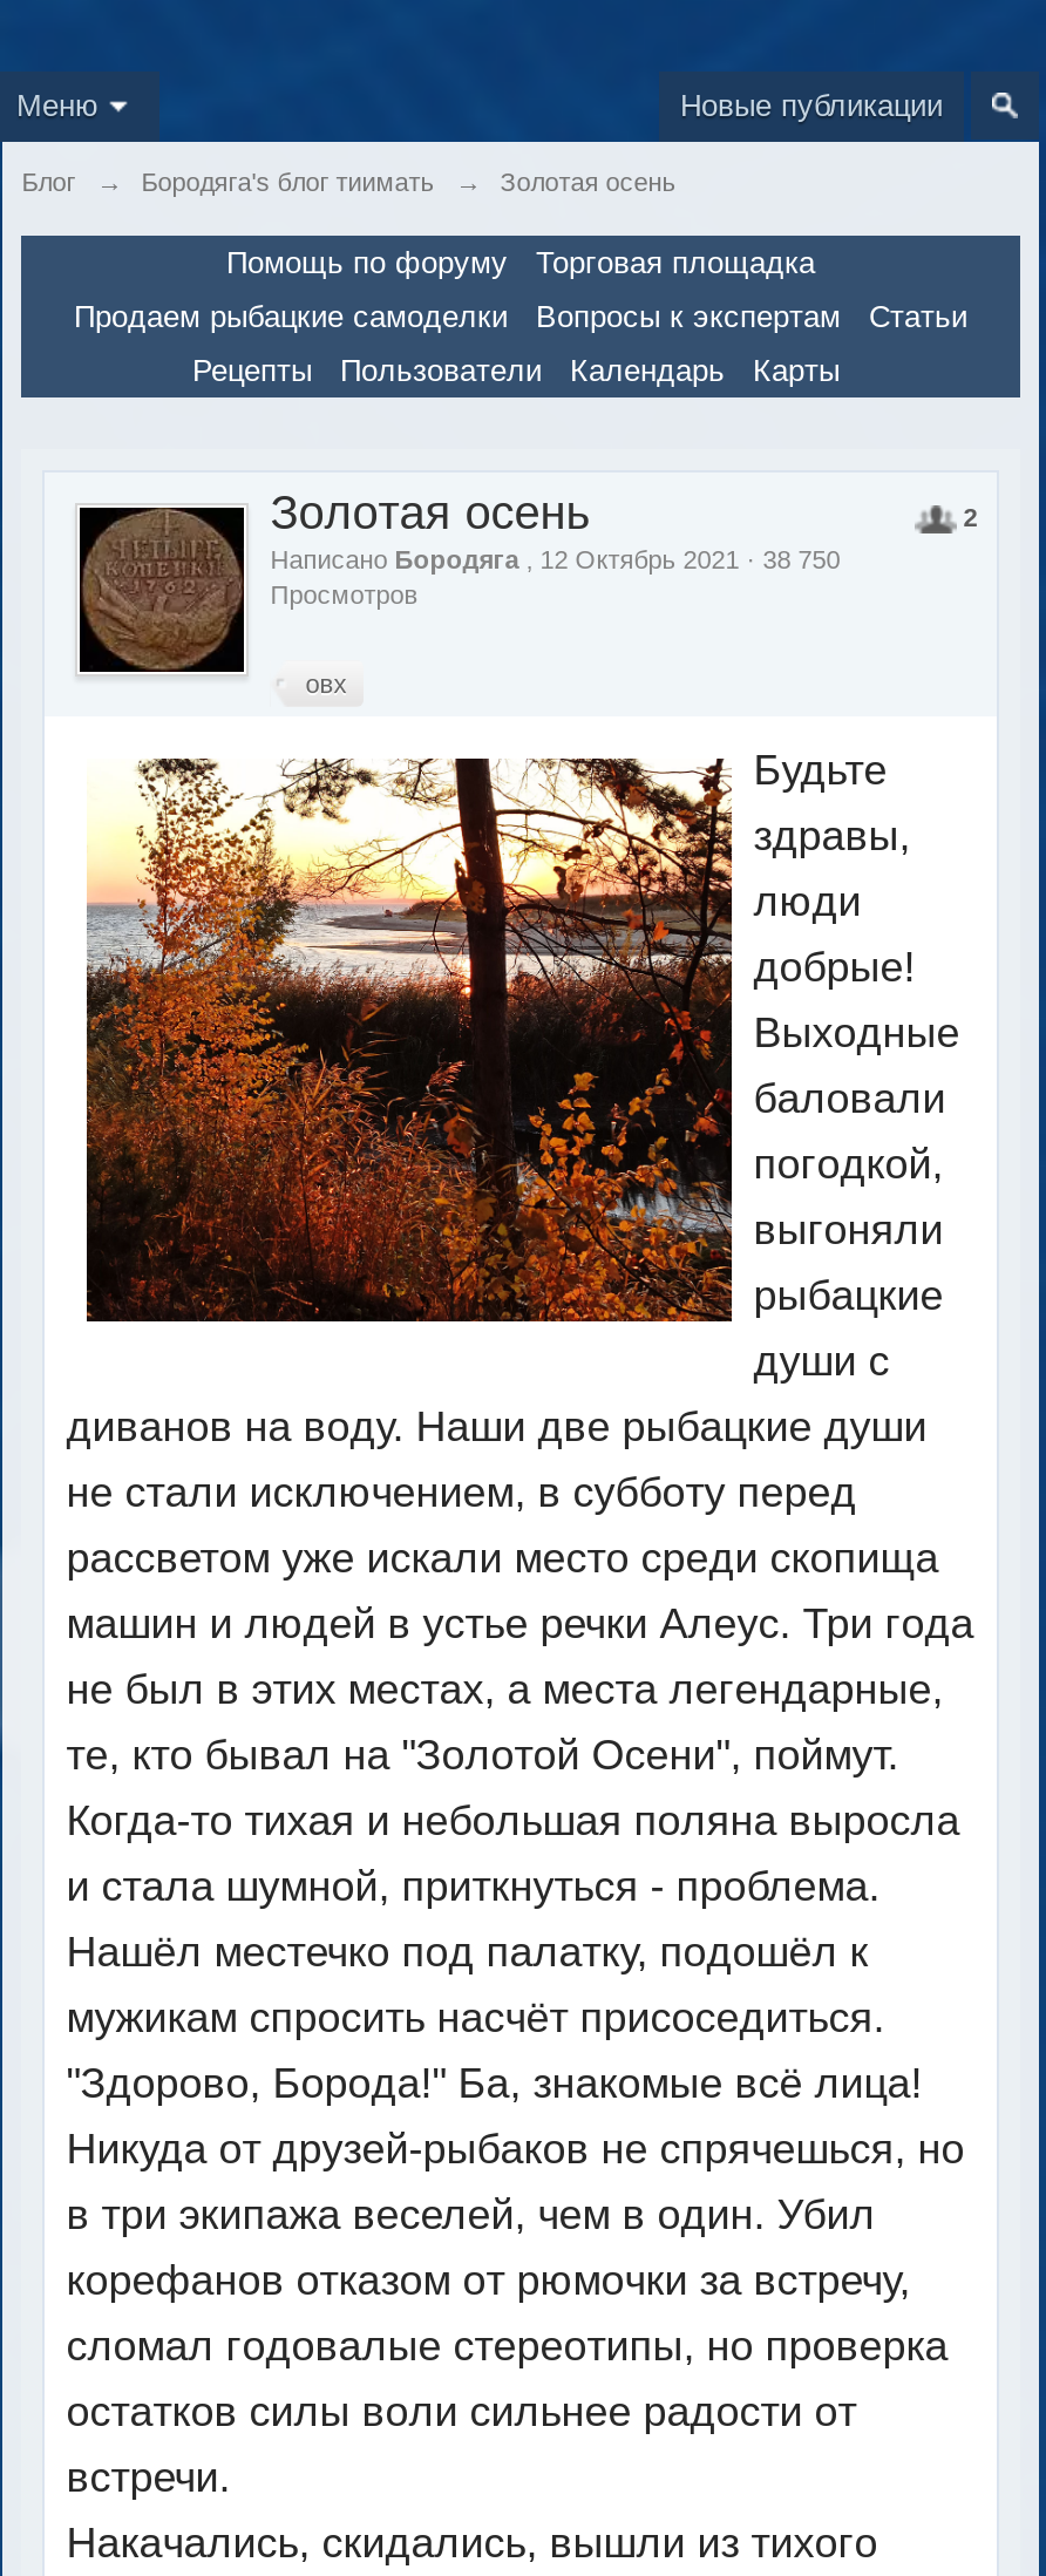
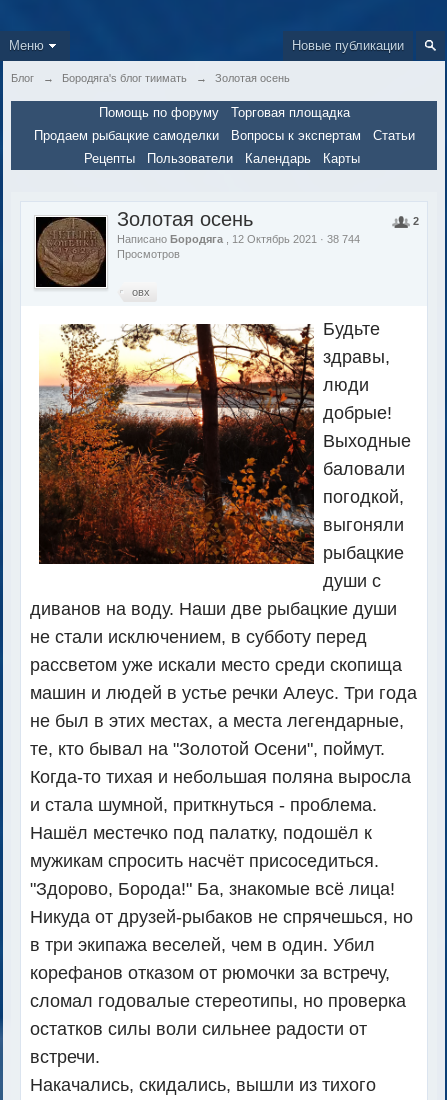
[270,545,840,573] Написано Бородяга, 12 Октябрь 2021 · 38 750 -> [117,233,360,245] Написано Бородяга, 12 Октябрь 2021 · 38 744

